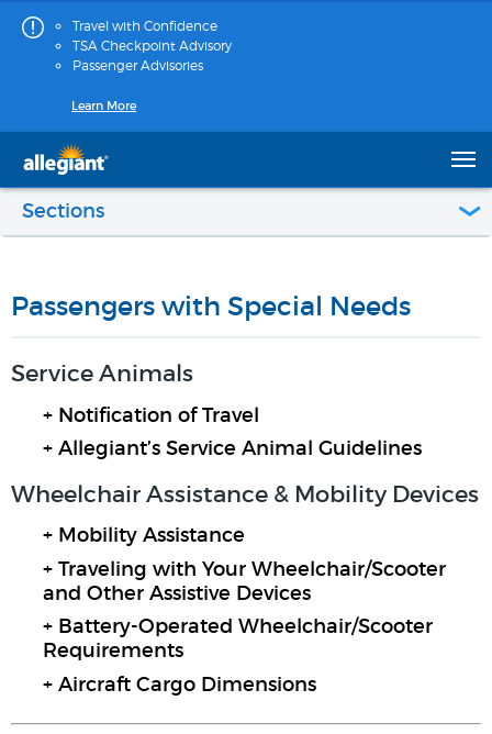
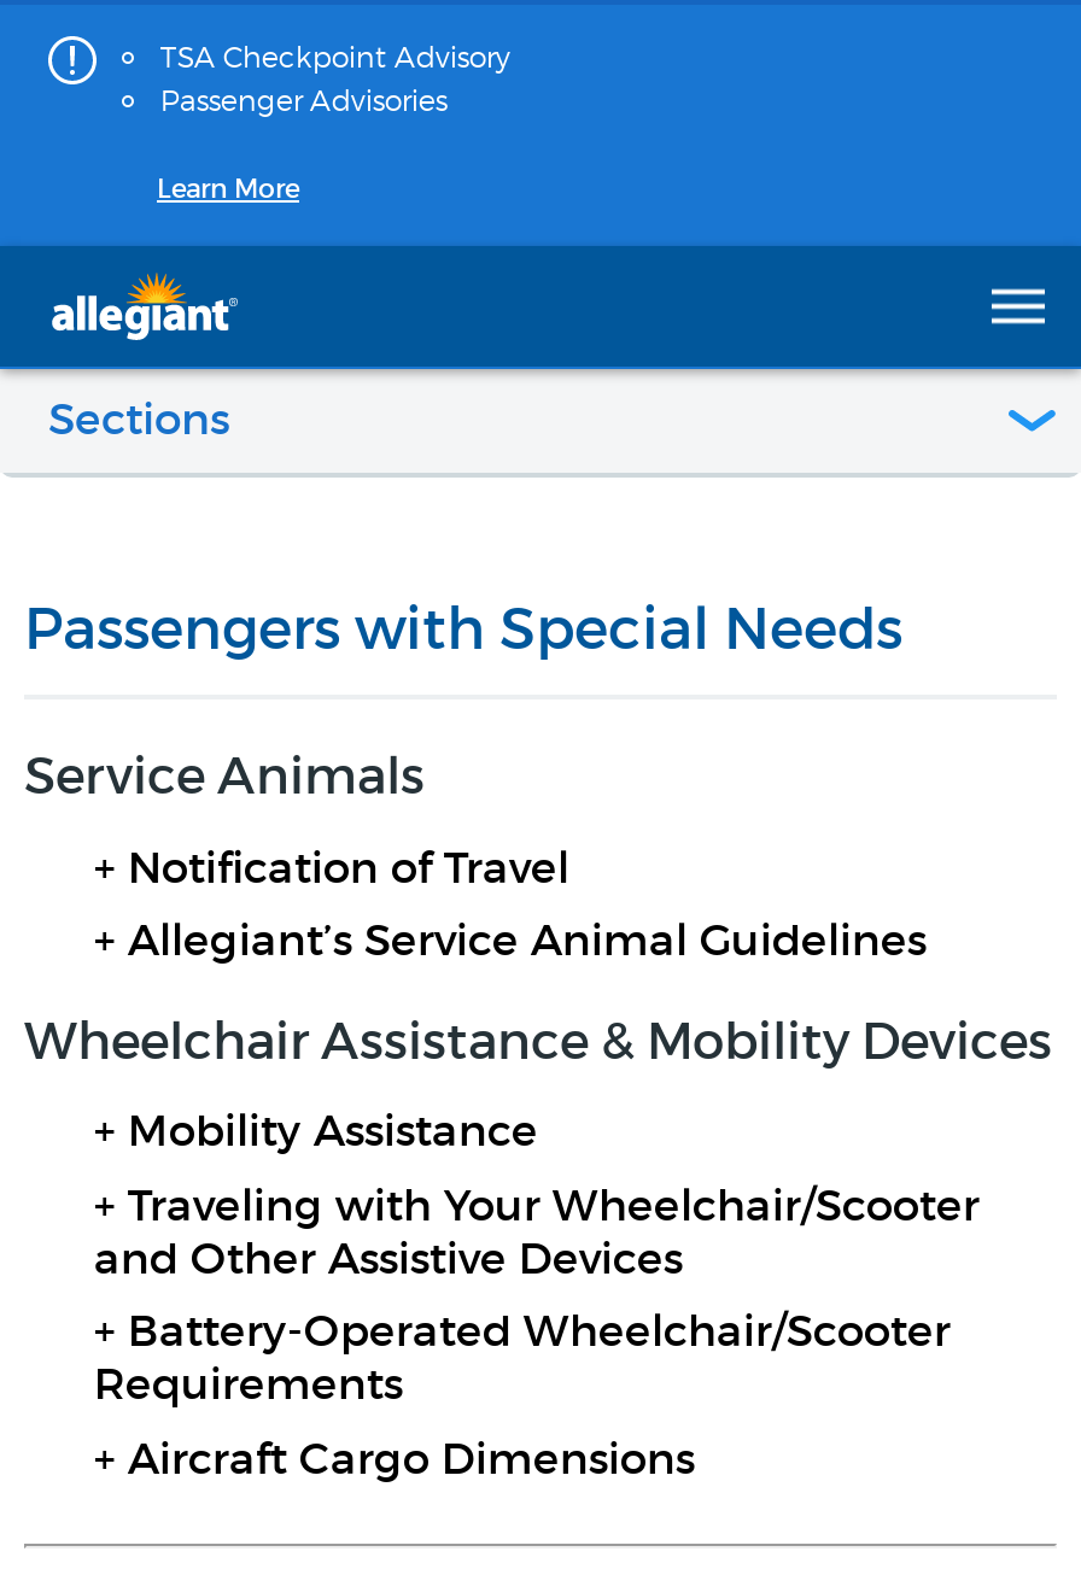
[73,18,218,34] Travel with Confidence -> none

